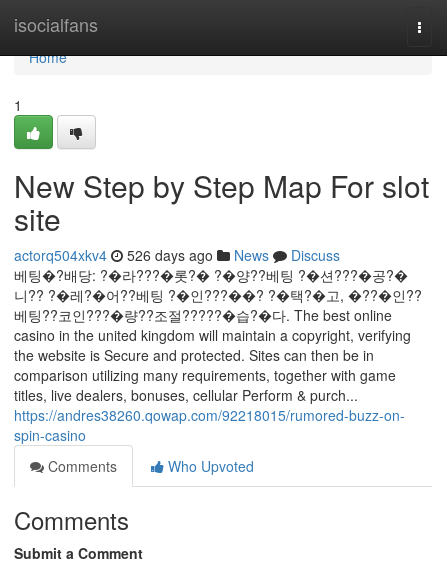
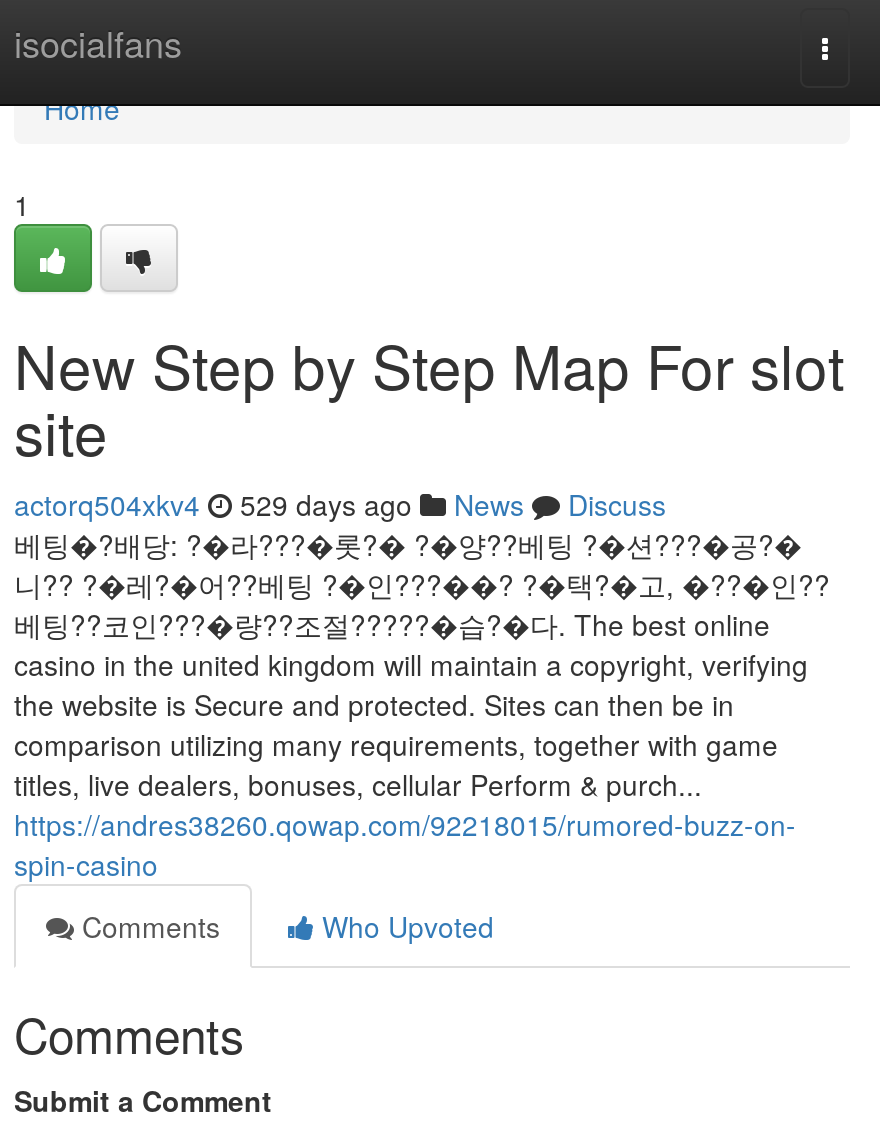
[14,245,340,265] actorq504xkv4 526 days ago News Discuss -> [14,484,666,524] actorq504xkv4 529 days ago News Discuss

